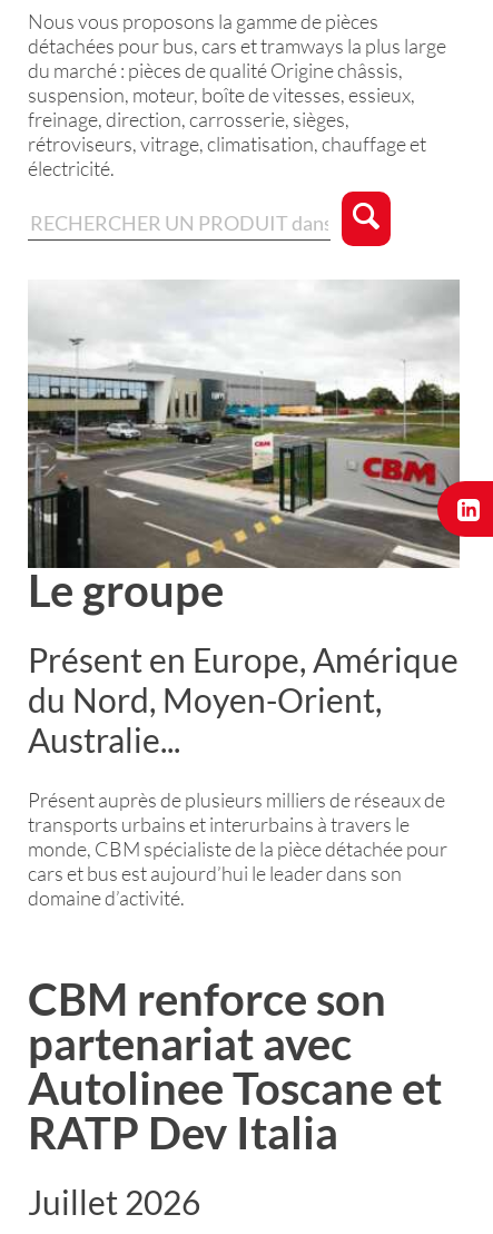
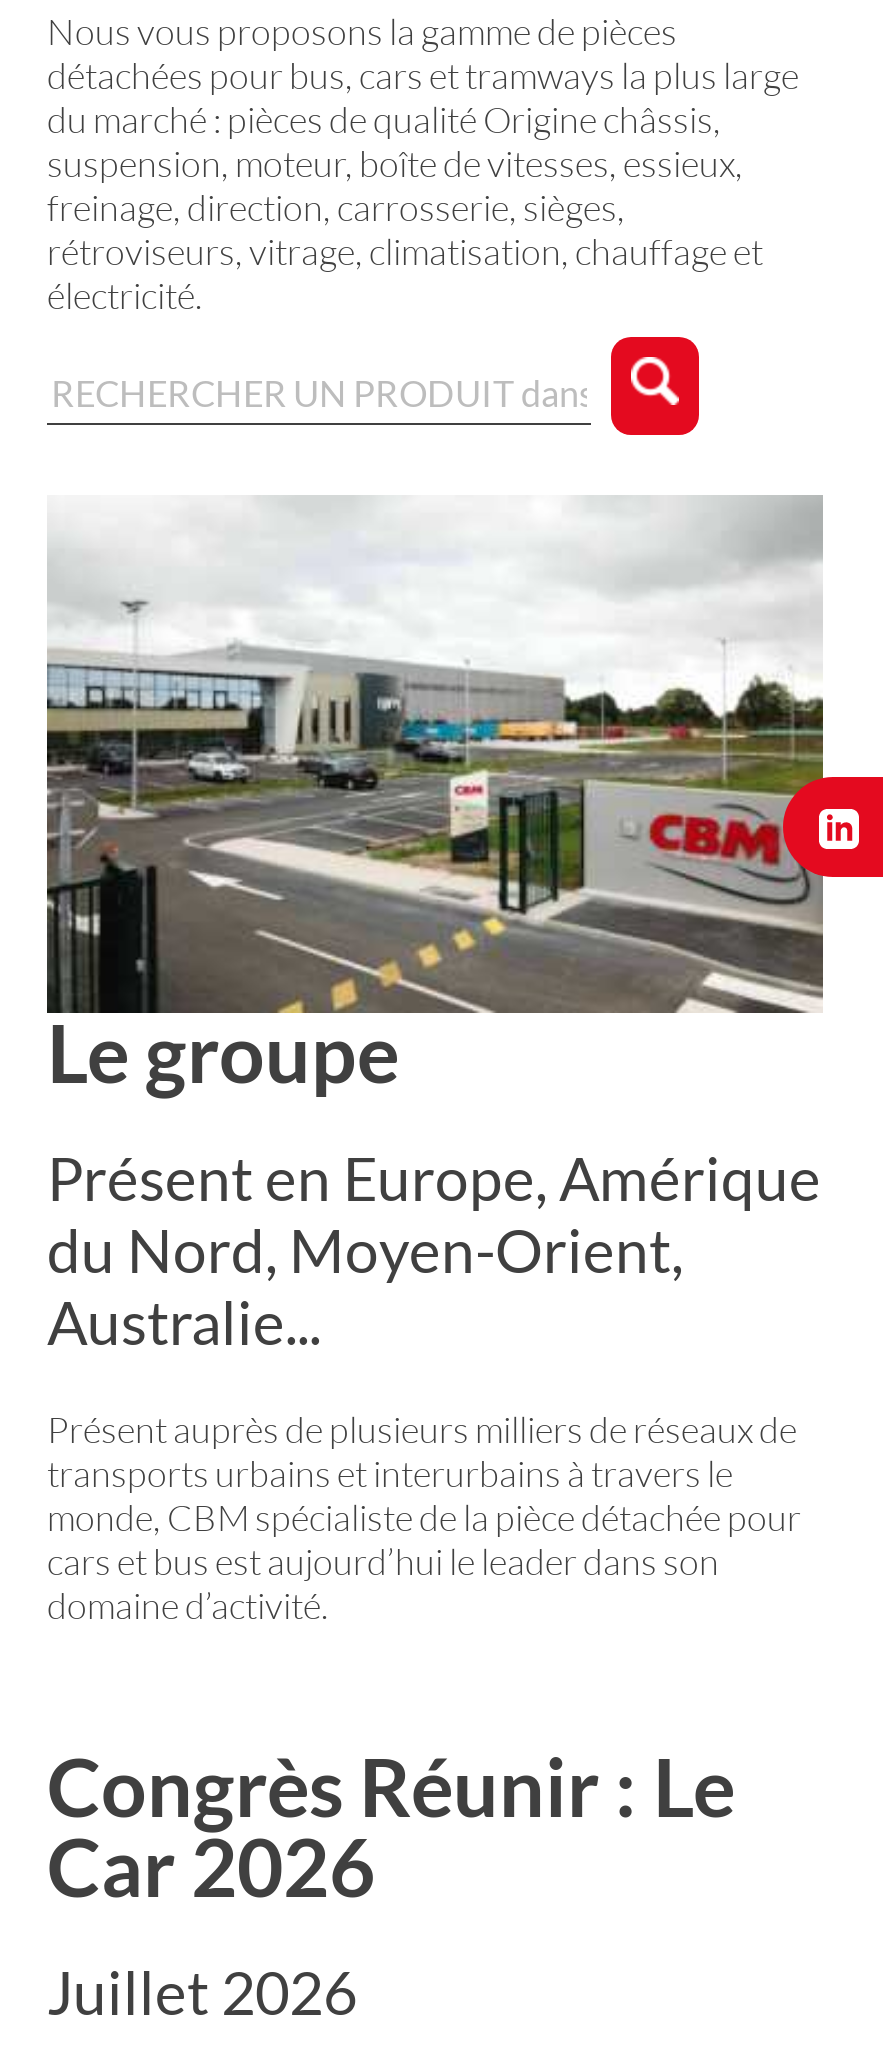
[436,437,490,538] [image] -> [781,775,877,957] [image]
[28,972,442,1159] CBM renforce son | partenariat avec | Autolinee Toscane et | RATP Dev Italia -> [47,1738,735,1914] Congrès Réunir : Le | Car 2026

